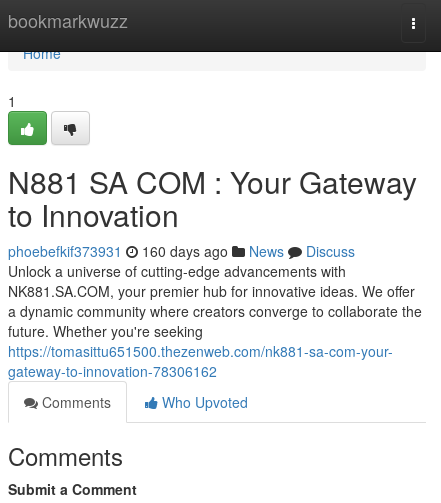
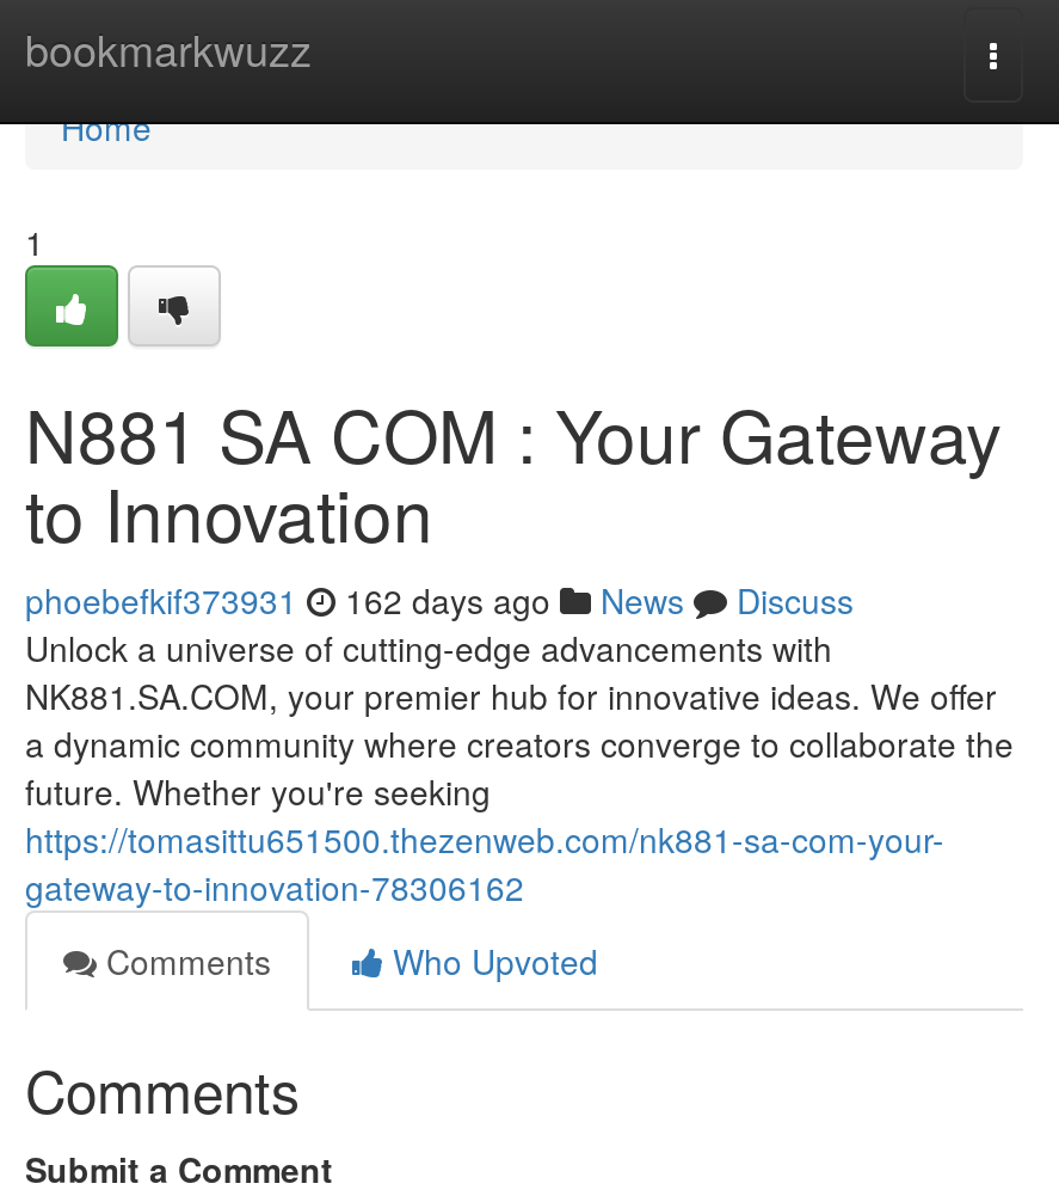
[8,241,355,261] phoebefkif373931 160 days ago News Discuss -> [25,576,854,624] phoebefkif373931 162 days ago News Discuss

